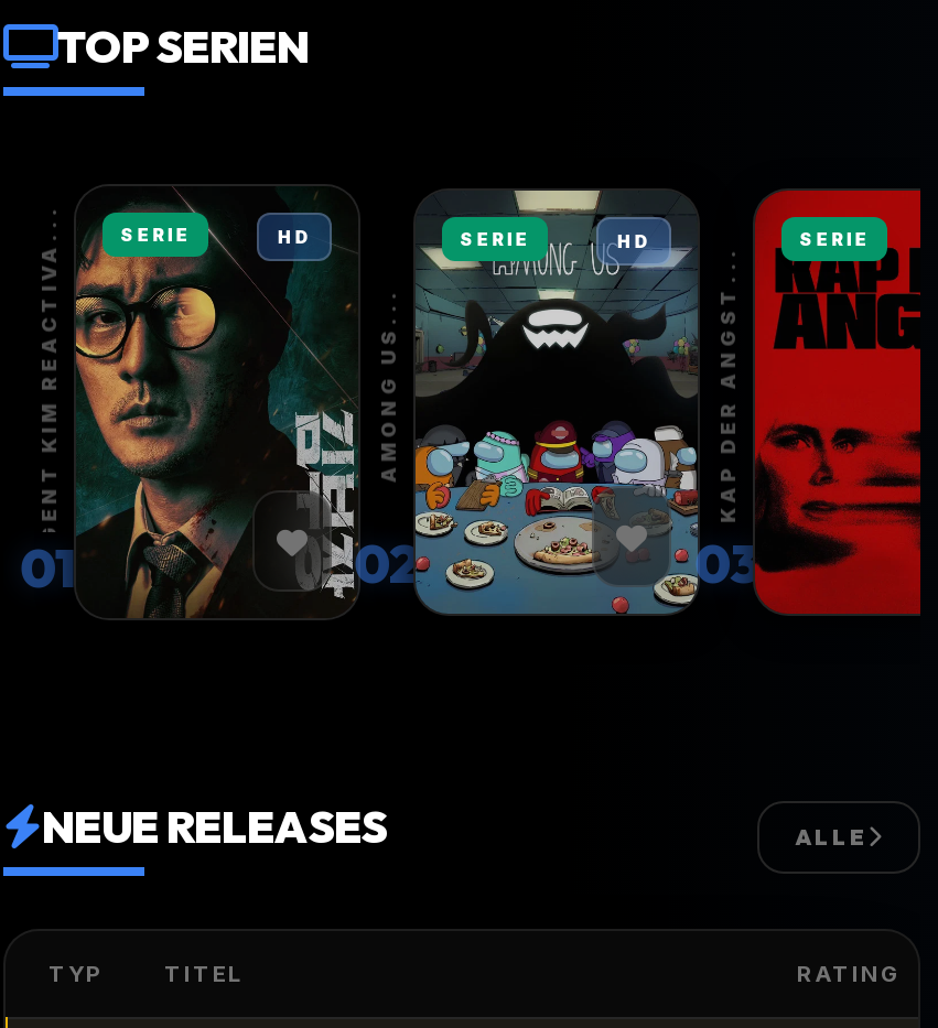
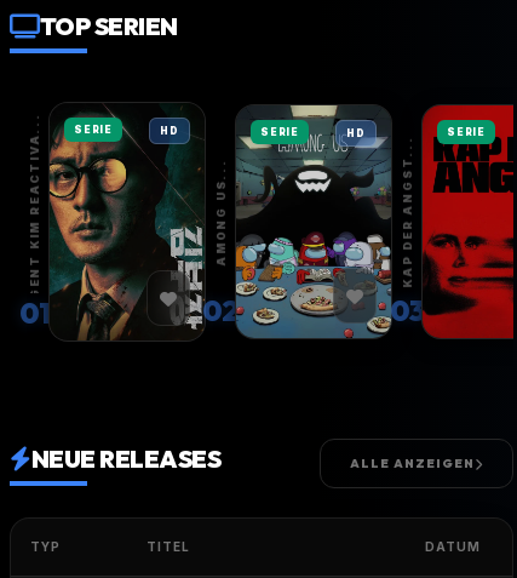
[795,822,867,851] ALLE -> [350,456,475,471] ALLE ANZEIGEN
[797,960,901,986] RATING -> [425,539,481,554] DATUM

